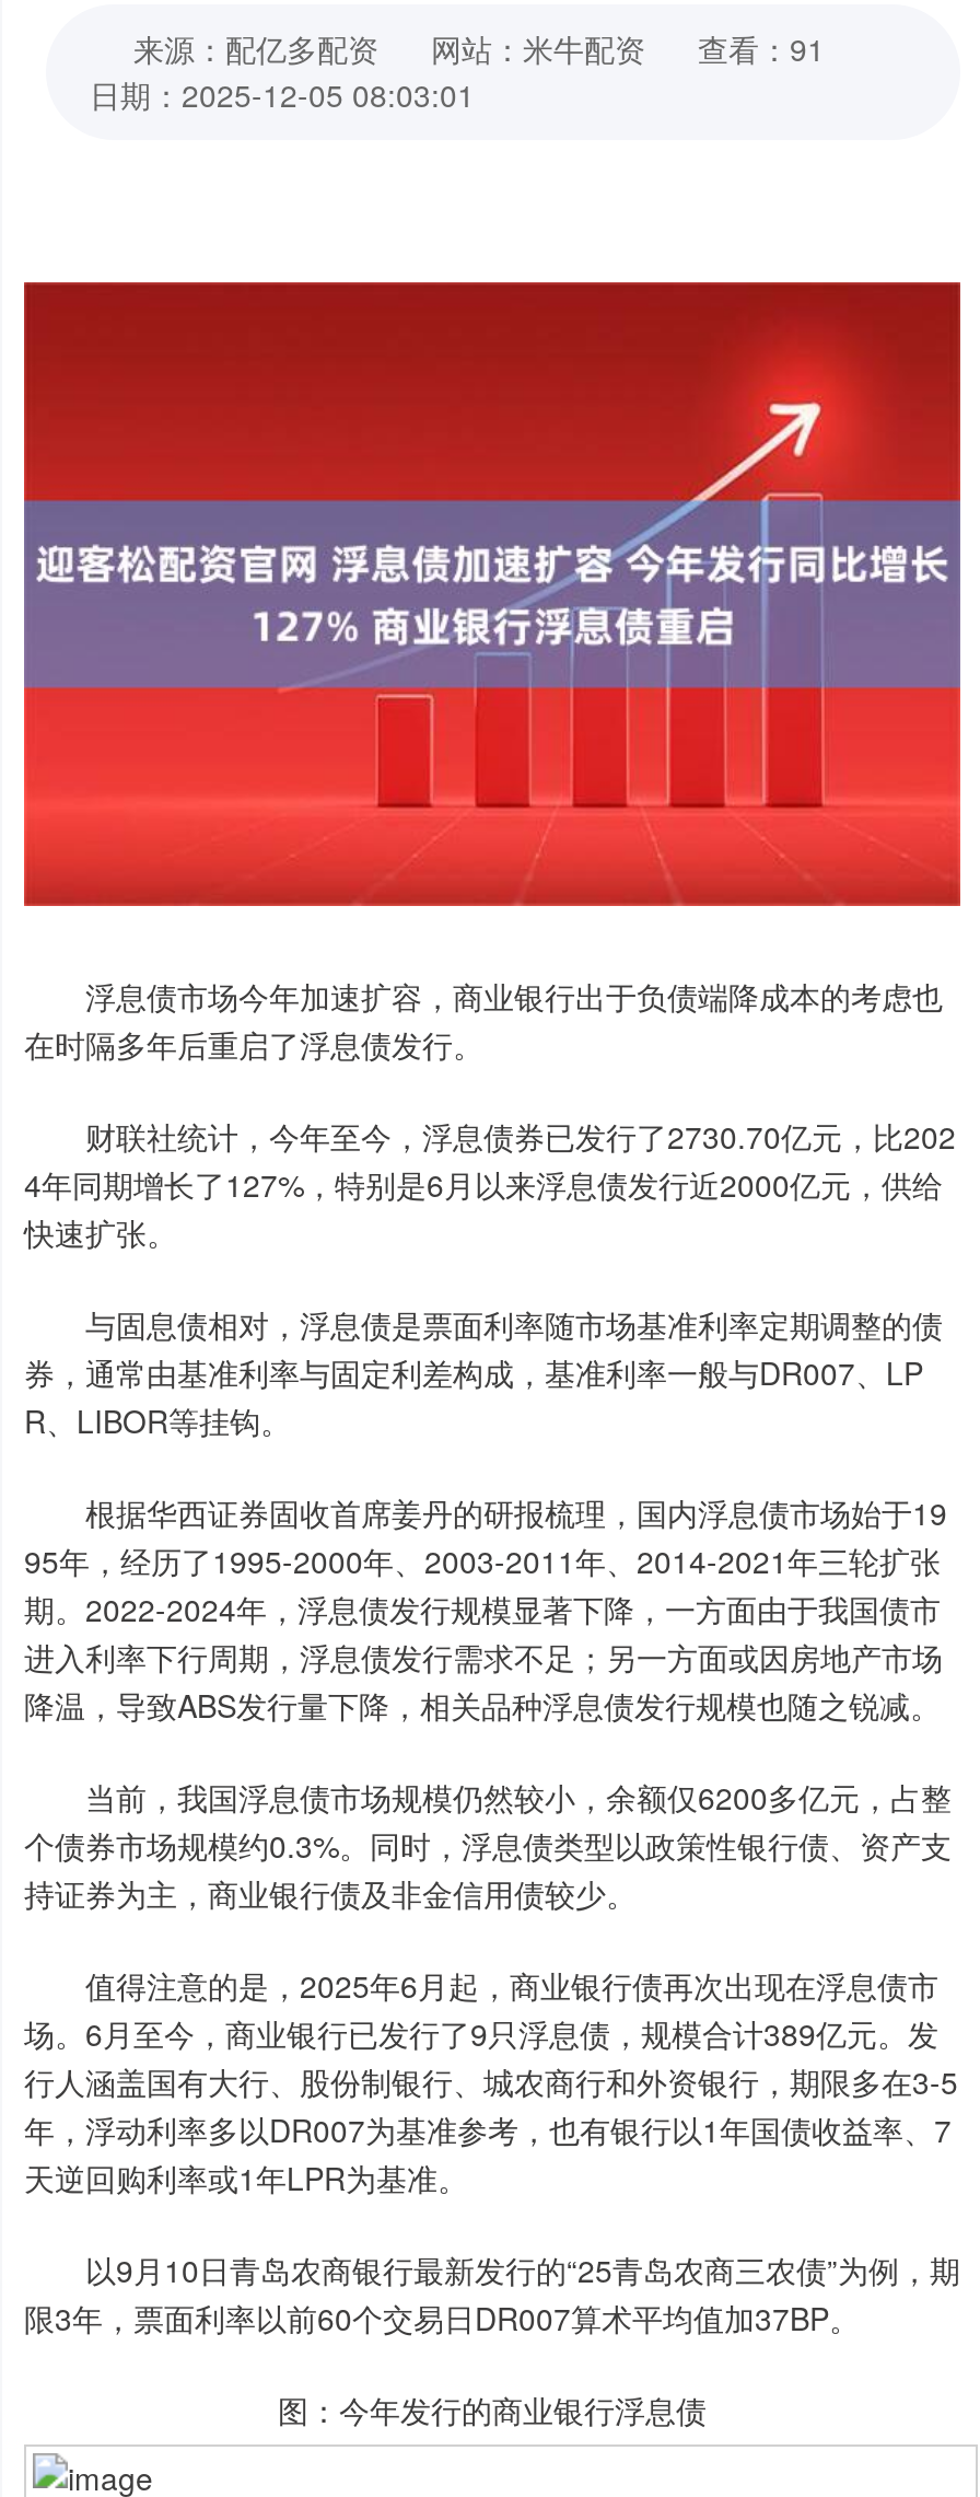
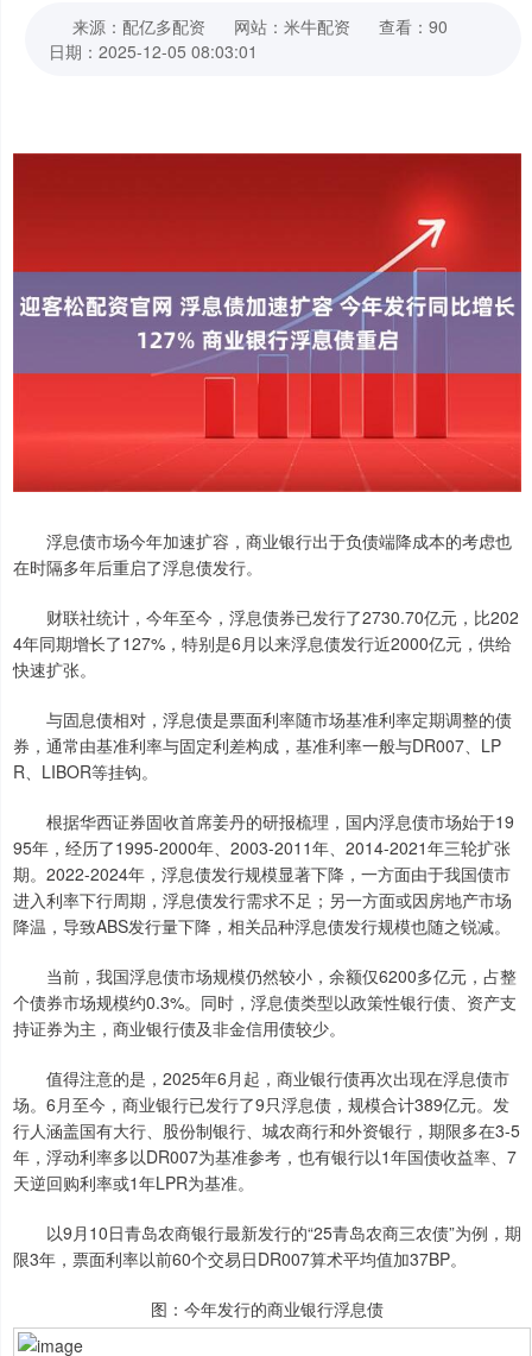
[133,26,825,70] 来源：配亿多配资 网站：米牛配资 查看：91 -> [72,14,448,38] 来源：配亿多配资 网站：米牛配资 查看：90

